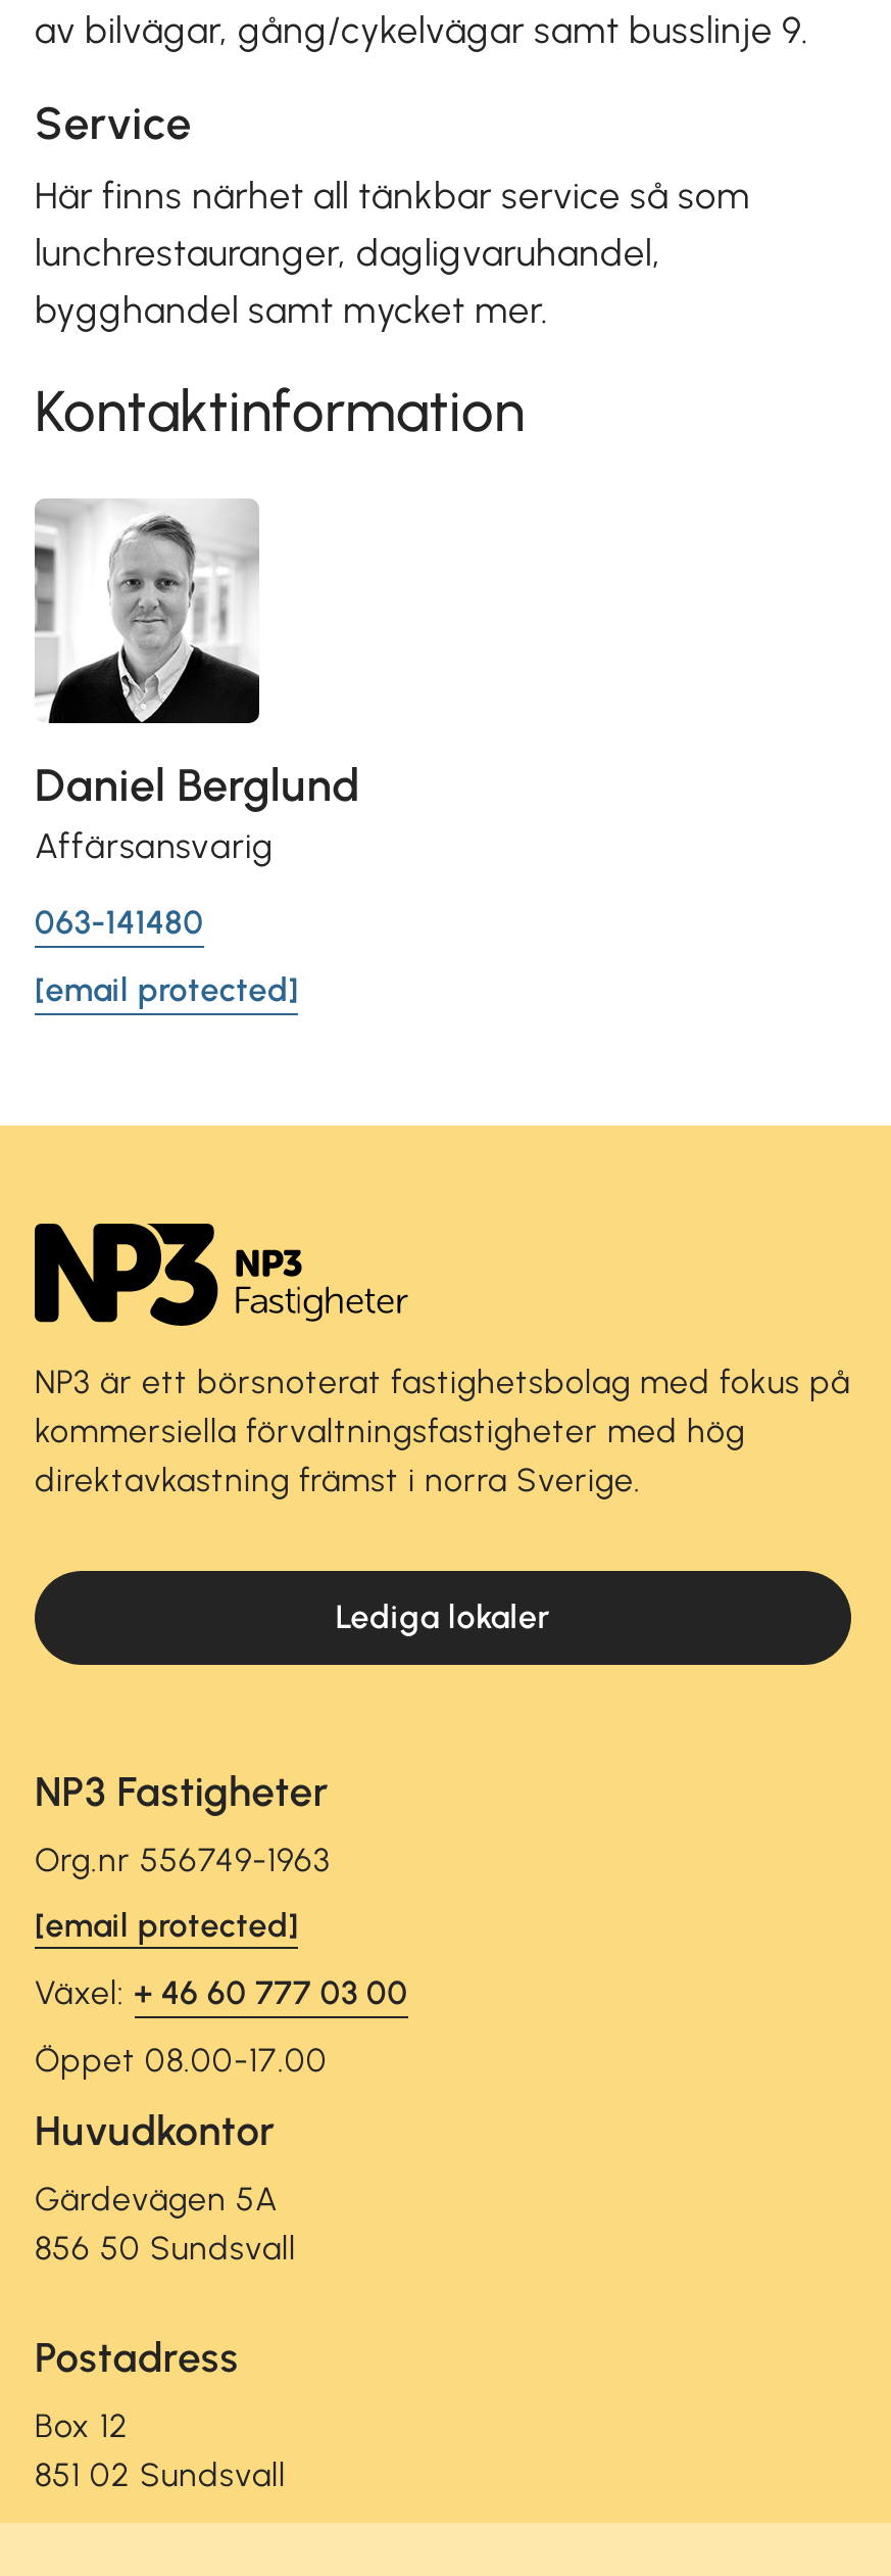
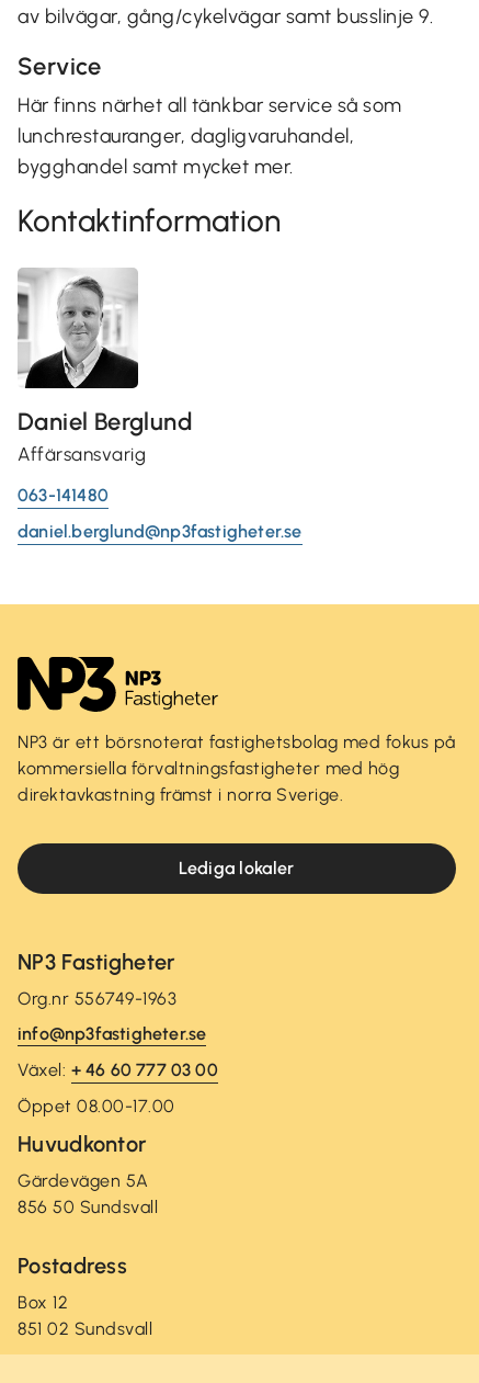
[35,971,299,1010] [email protected] -> [18,521,302,542] daniel.berglund@np3fastigheter.se
[35,1905,299,1944] [email protected] -> [18,1023,207,1044] info@np3fastigheter.se

